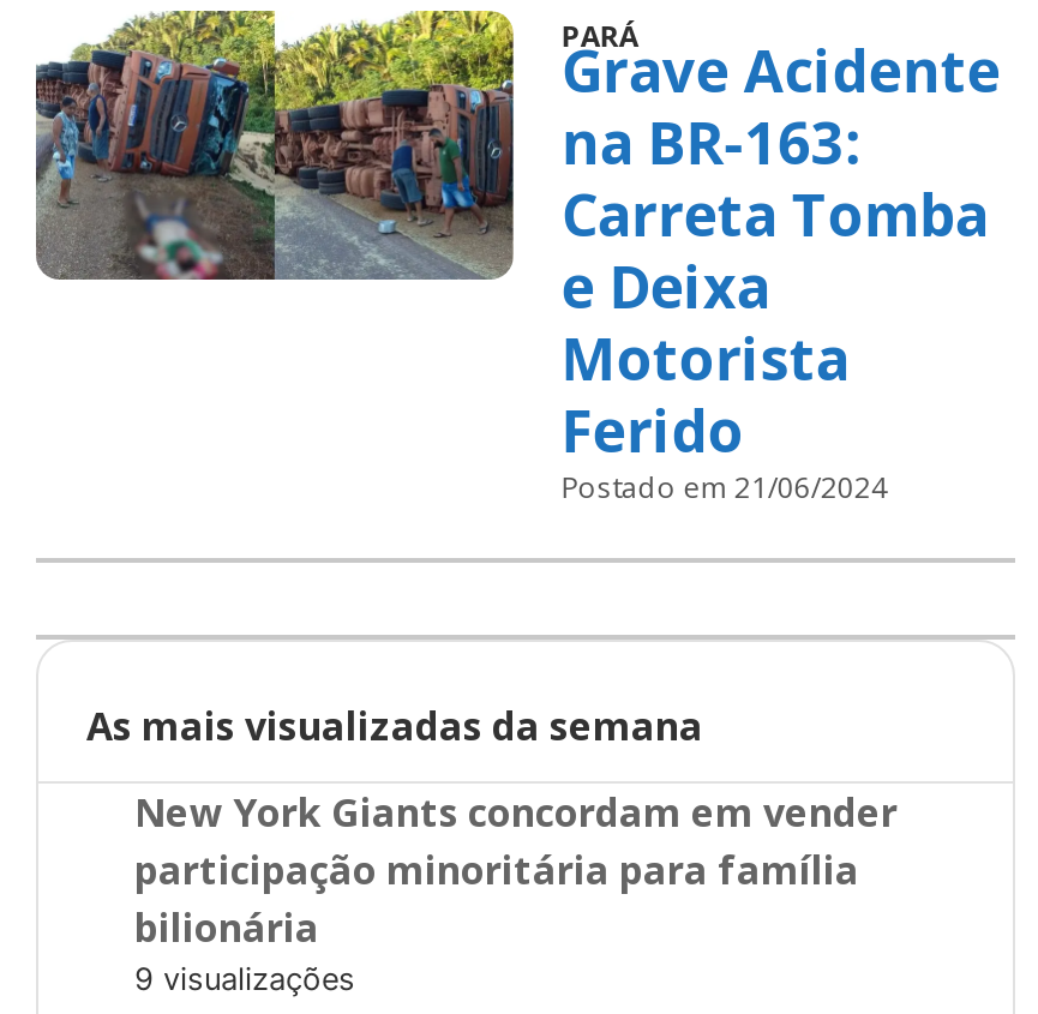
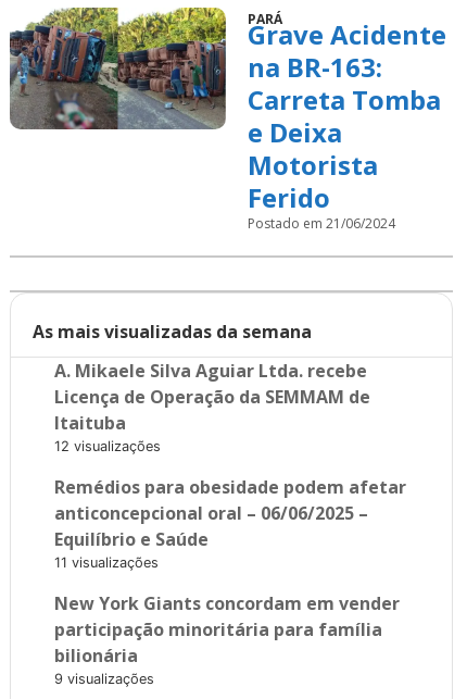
none -> [54,359,406,571] A. Mikaele Silva Aguiar Ltda. recebe | Licença de Operação da SEMMAM de | Itaituba | 12 visualizações | Remédios para obesidade podem afetar | anticoncepcional oral – 06/06/2025 – | Equilíbrio e Saúde | 11 visualizações

